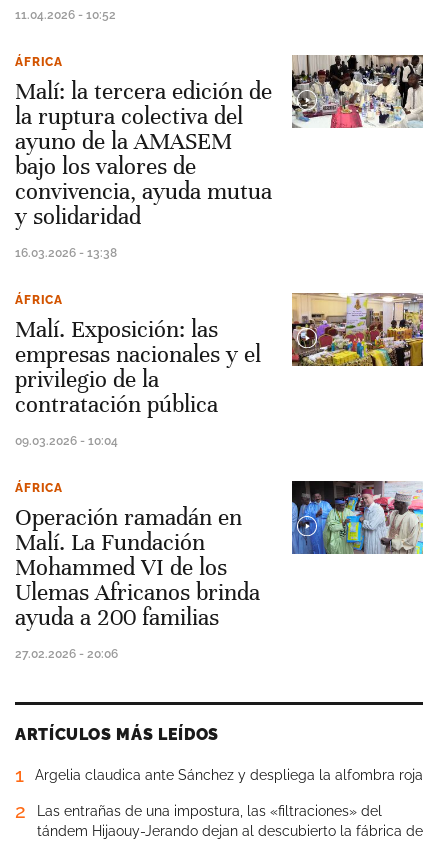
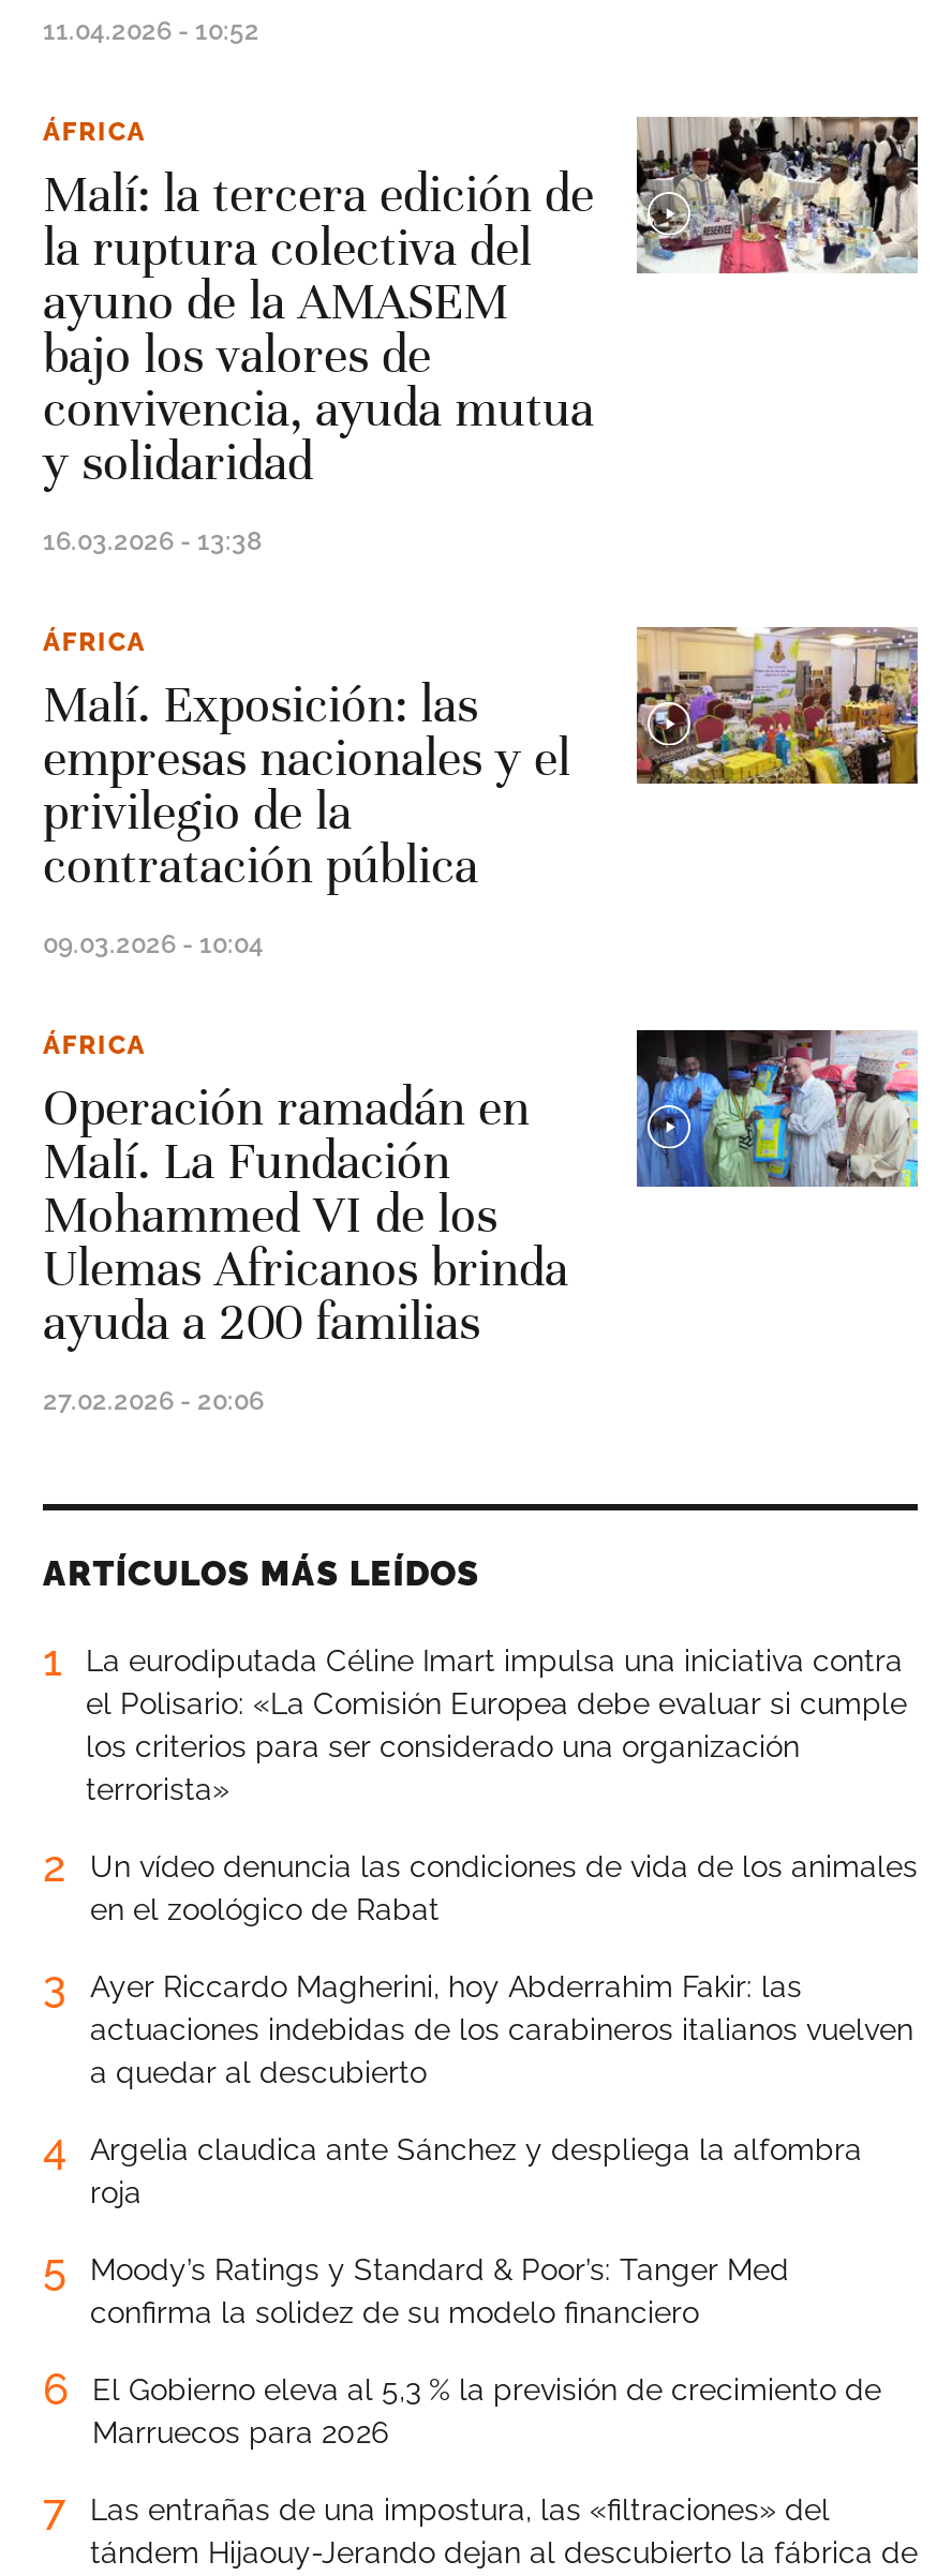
[35,767,423,783] Argelia claudica ante Sánchez y despliega la alfombra roja -> [86,1643,907,1806] La eurodiputada Céline Imart impulsa una iniciativa contra | el Polisario: «La Comisión Europea debe evaluar si cumple | los criterios para ser considerado una organización | terrorista»
none -> [43,1849,918,2535] Un vídeo denuncia las condiciones de vida de los animales | en el zoológico de Rabat | 3 | Ayer Riccardo Magherini, hoy Abderrahim Fakir: las | actuaciones indebidas de los carabineros italianos vuelven | a quedar al descubierto | 4 | Argelia claudica ante Sánchez y despliega la alfombra | roja | 5 | Moody’s Ratings y Standard & Poor’s: Tanger Med | confirma la solidez de su modelo financiero | 6 | El Gobierno eleva al 5,3 % la previsión de crecimiento de | Marruecos para 2026 | 7

